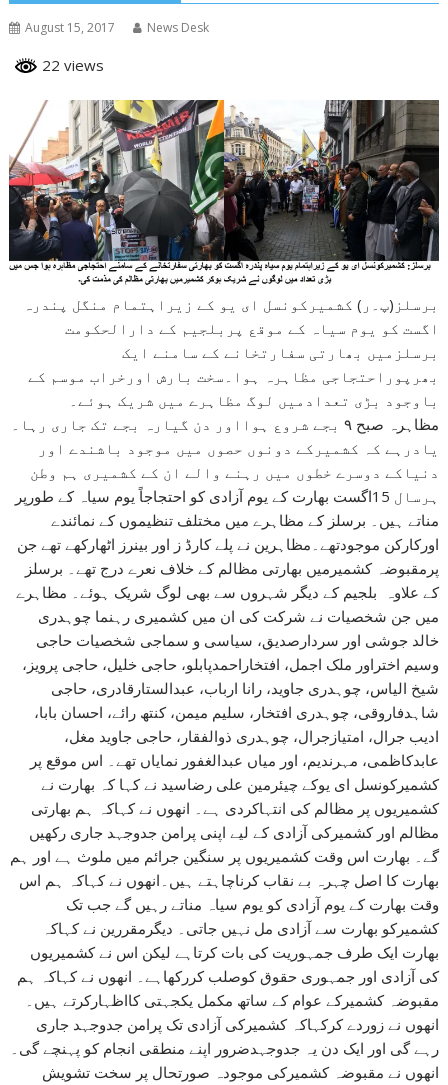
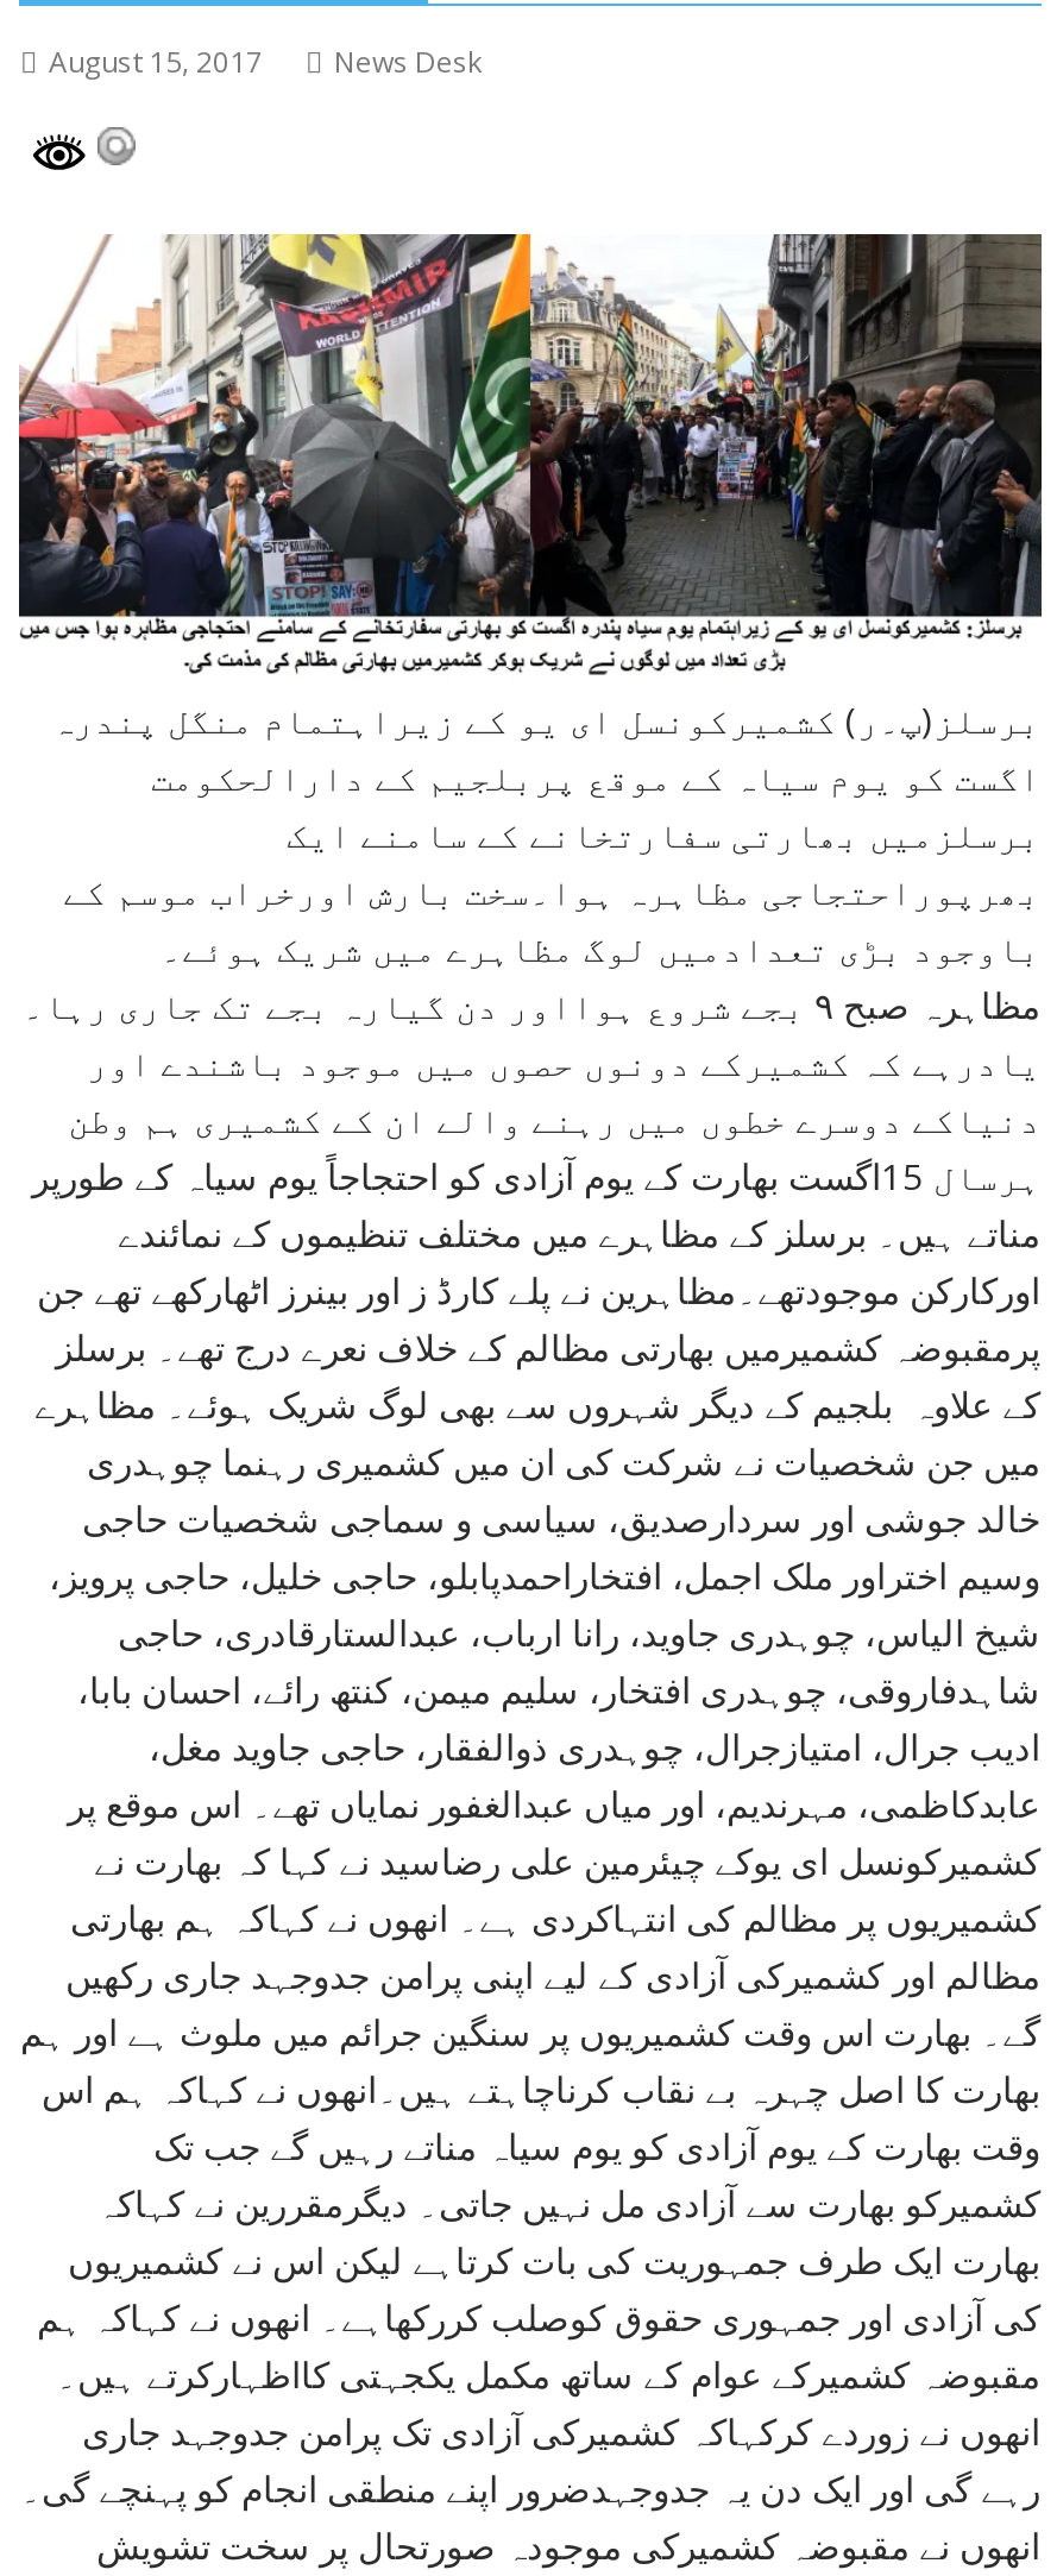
[38,55,104,75] 22 views -> none

